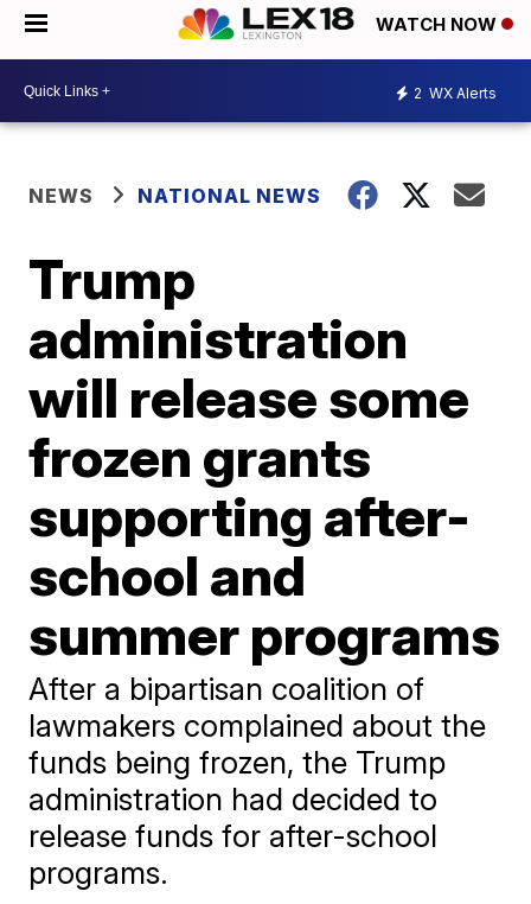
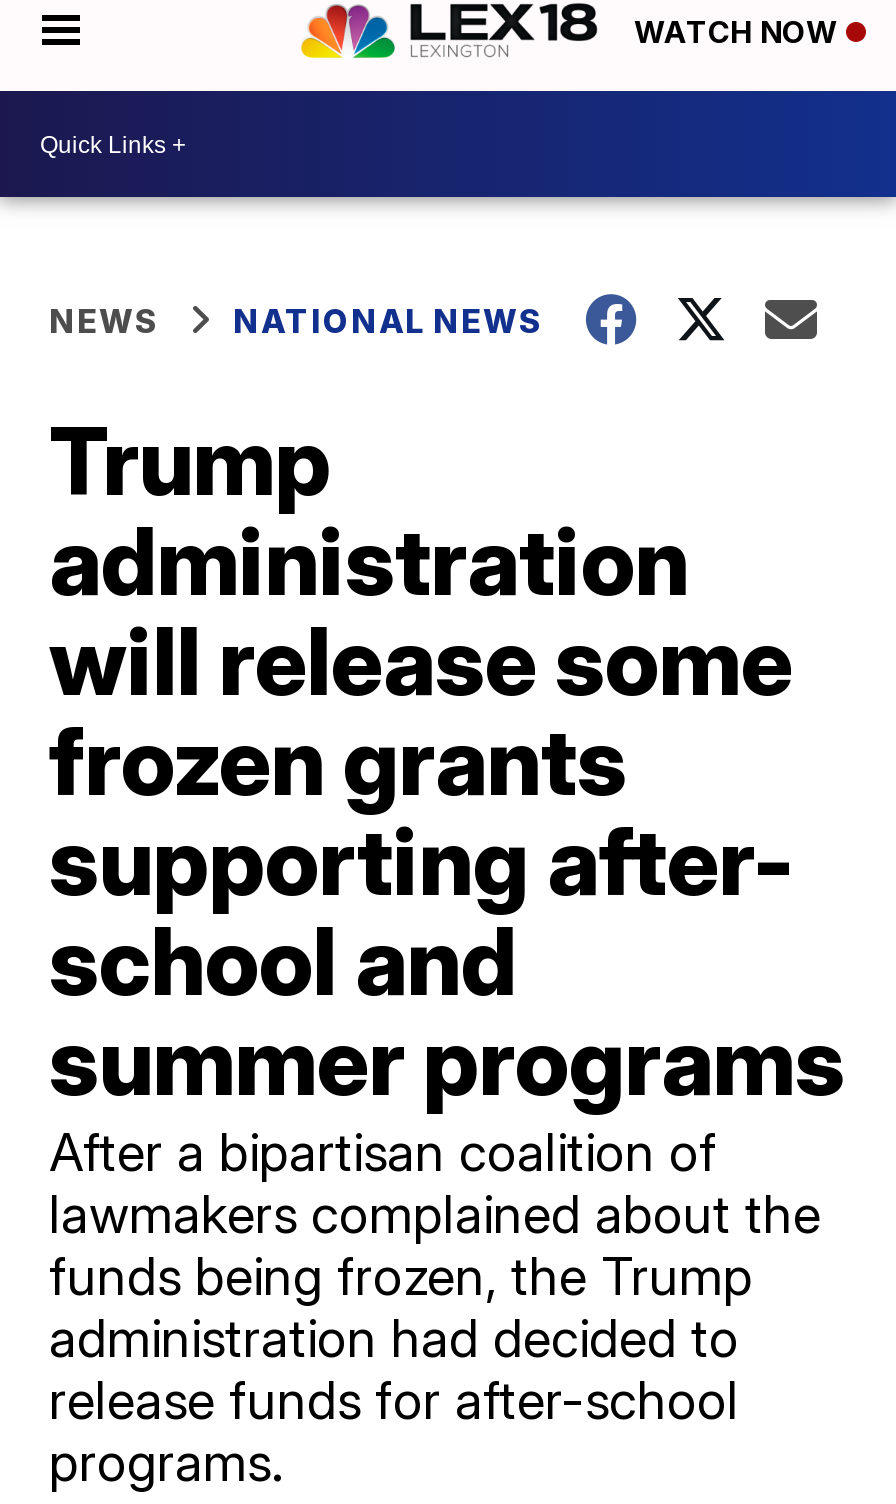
[414,84,497,101] 2 WX Alerts -> none

